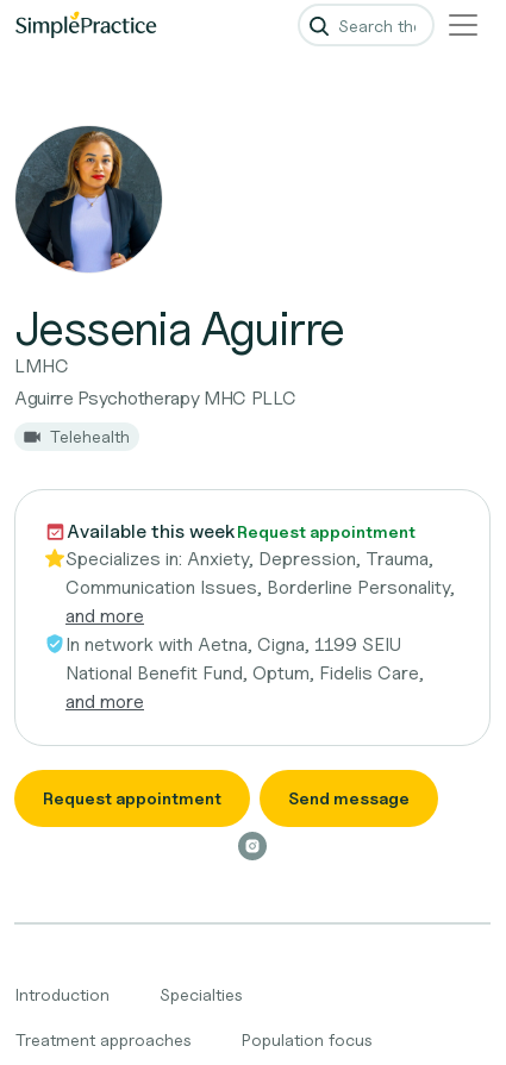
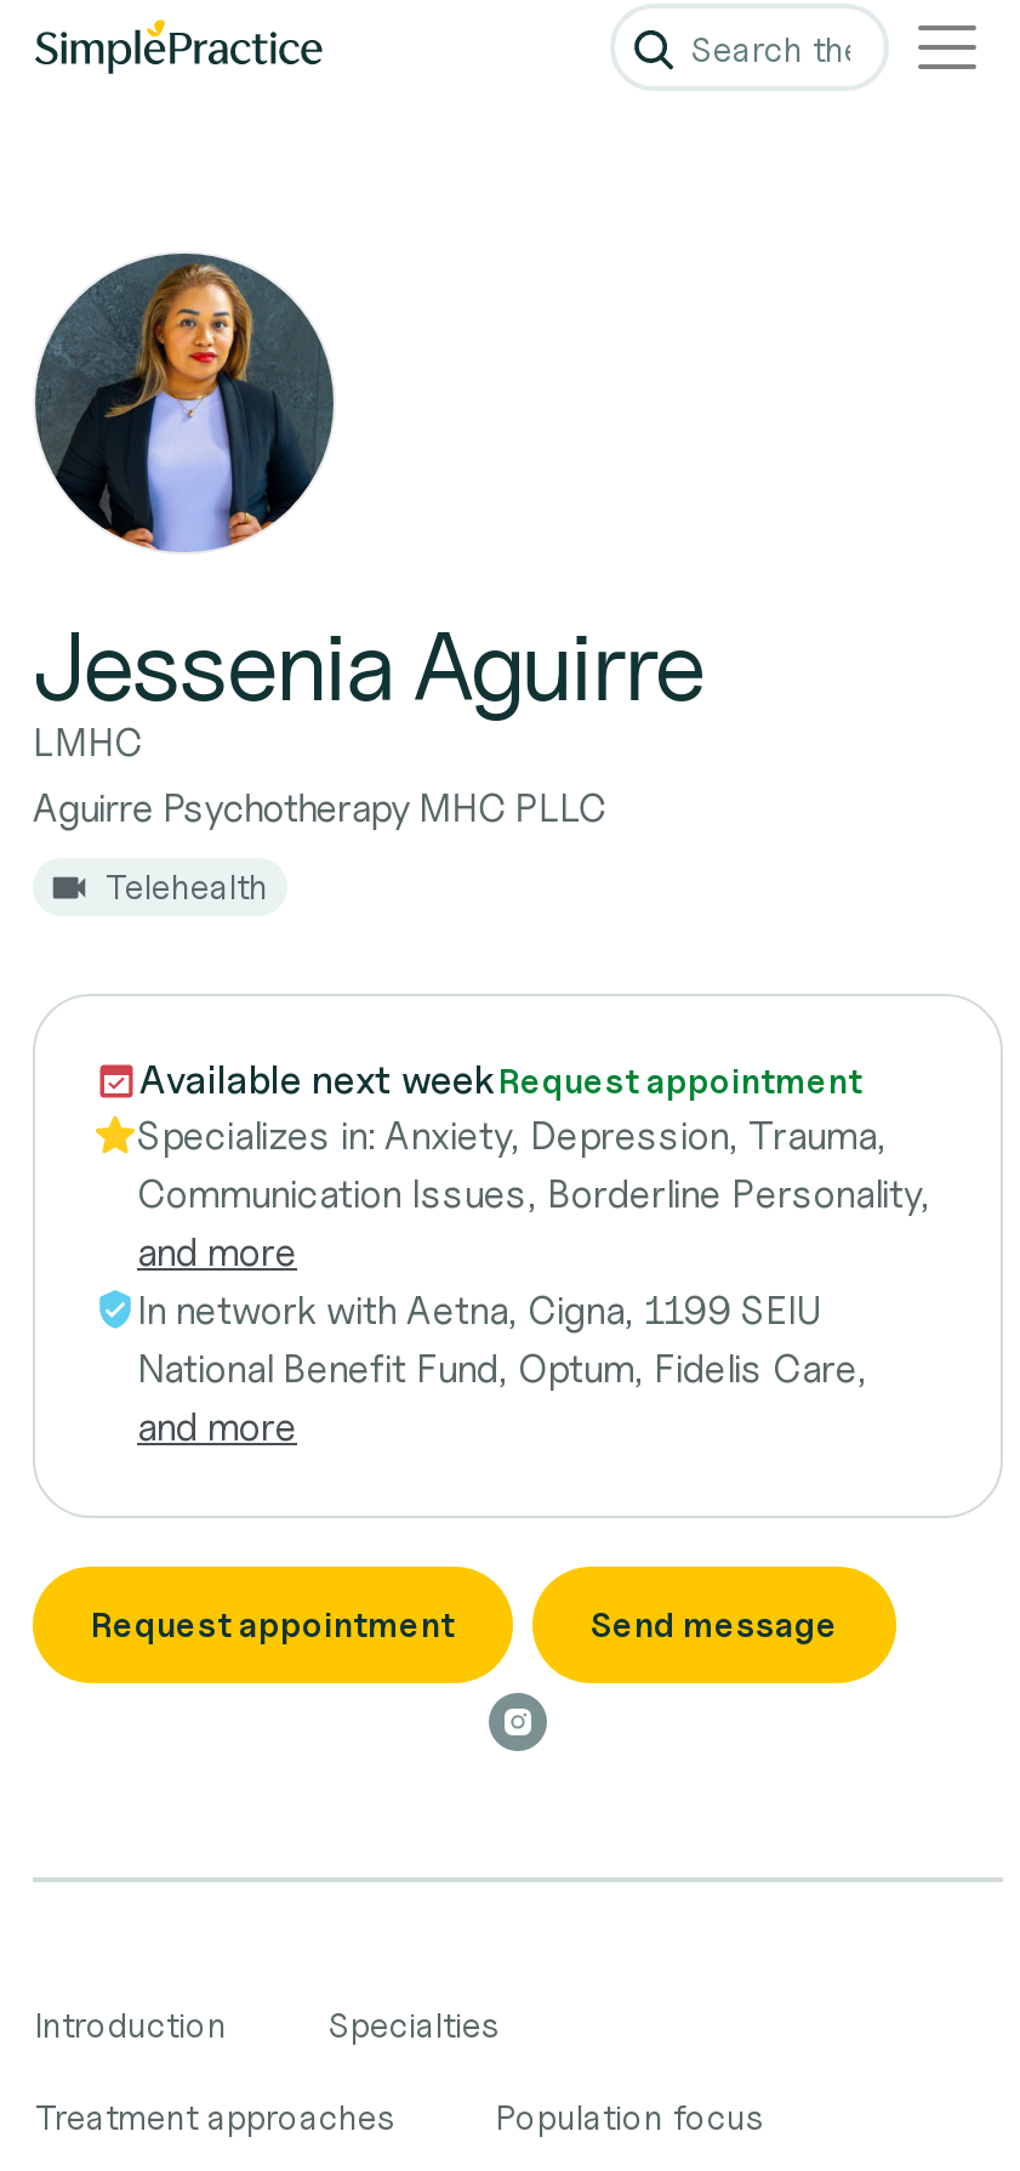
[67,520,416,543] Available this weekRequest appointment -> [139,1057,862,1103] Available next weekRequest appointment

